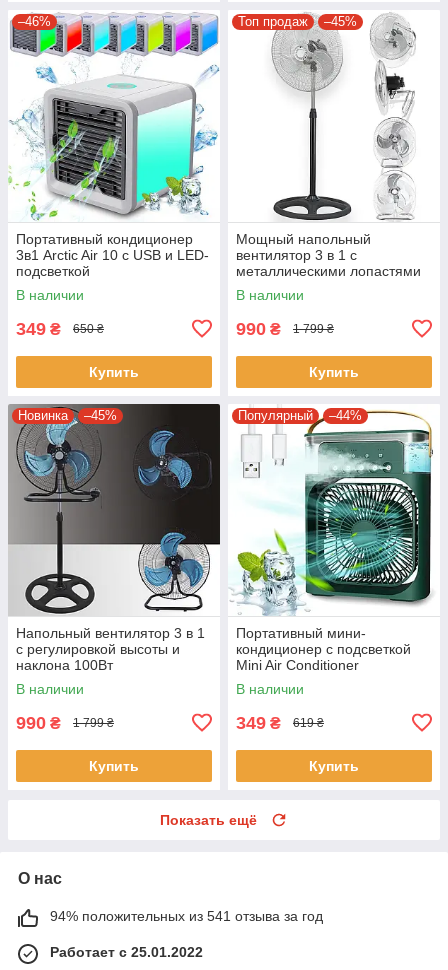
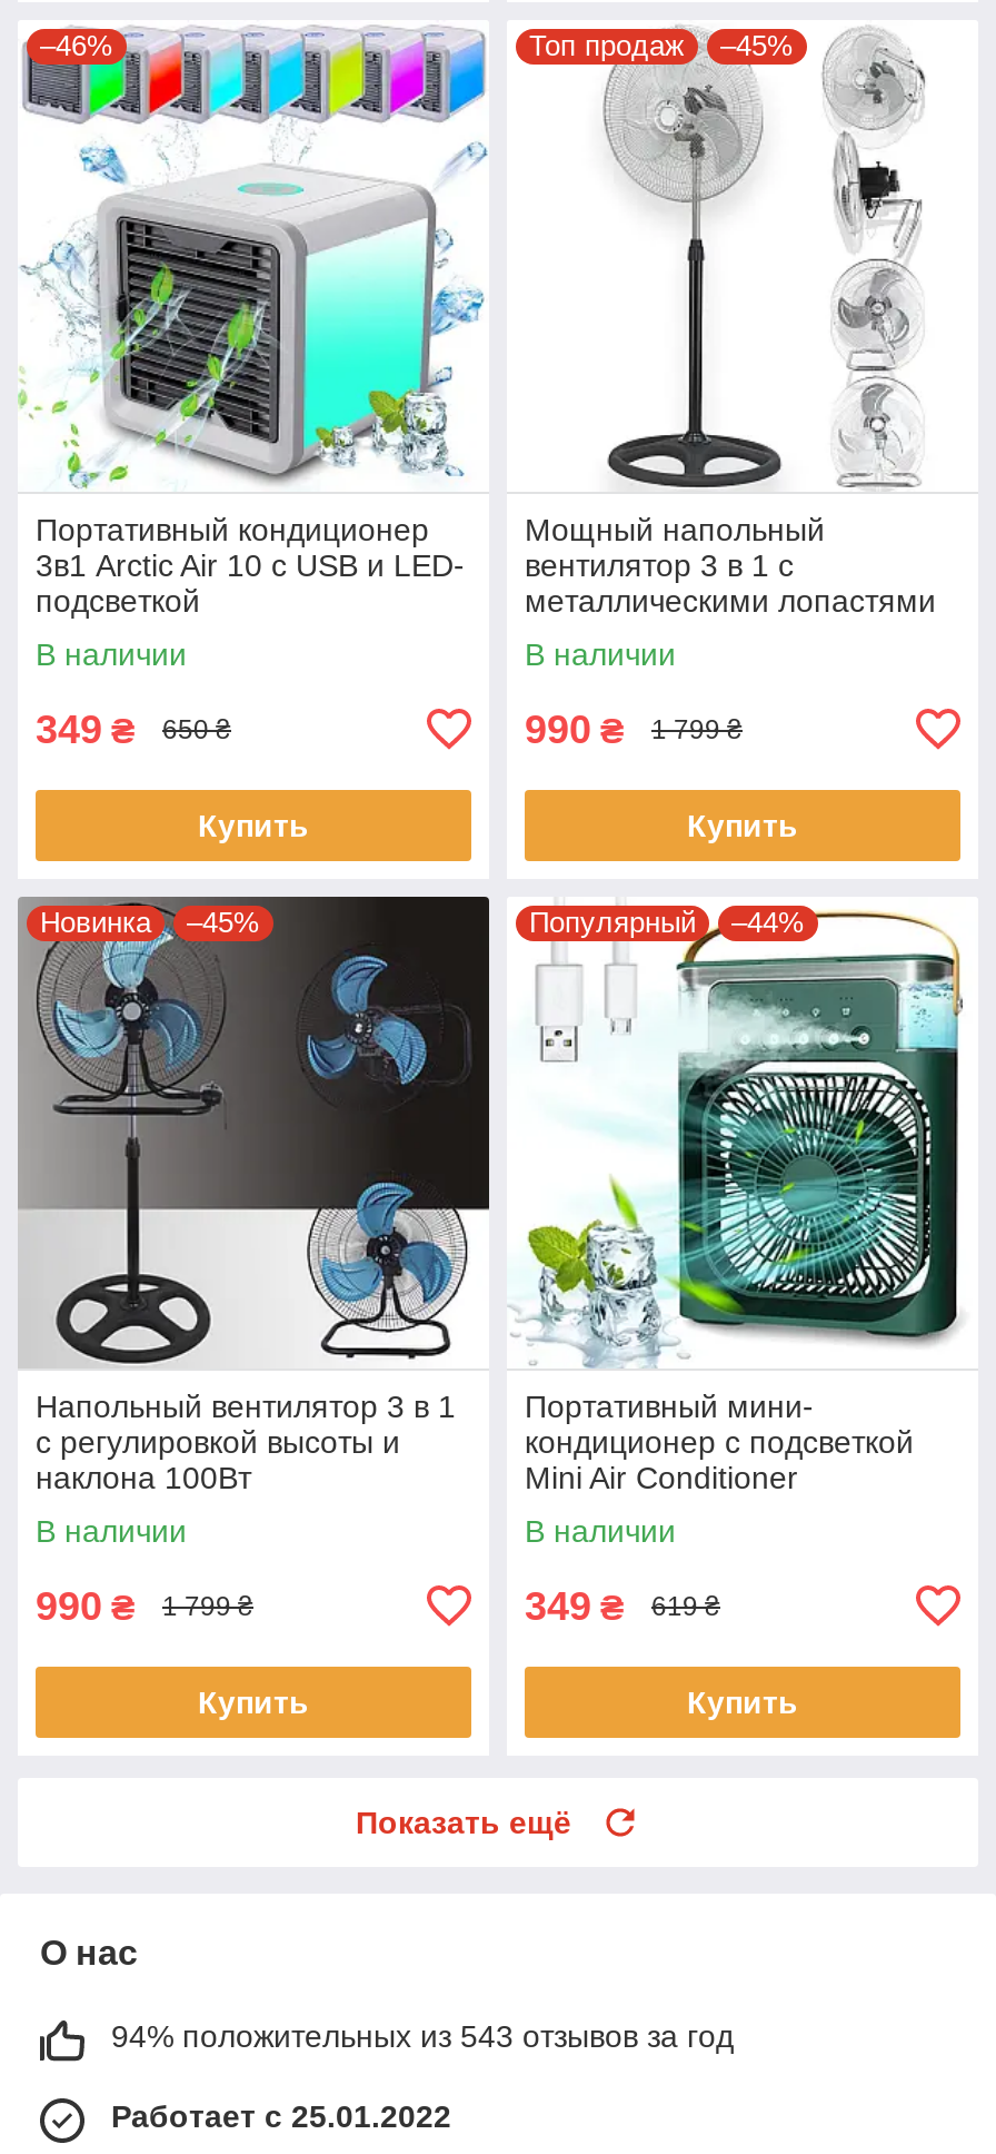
[50,908,323,924] 94% положительных из 541 отзыва за год -> [111,2018,734,2054] 94% положительных из 543 отзывов за год

